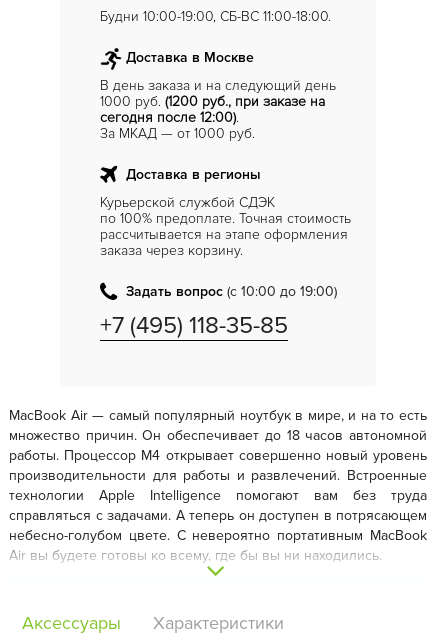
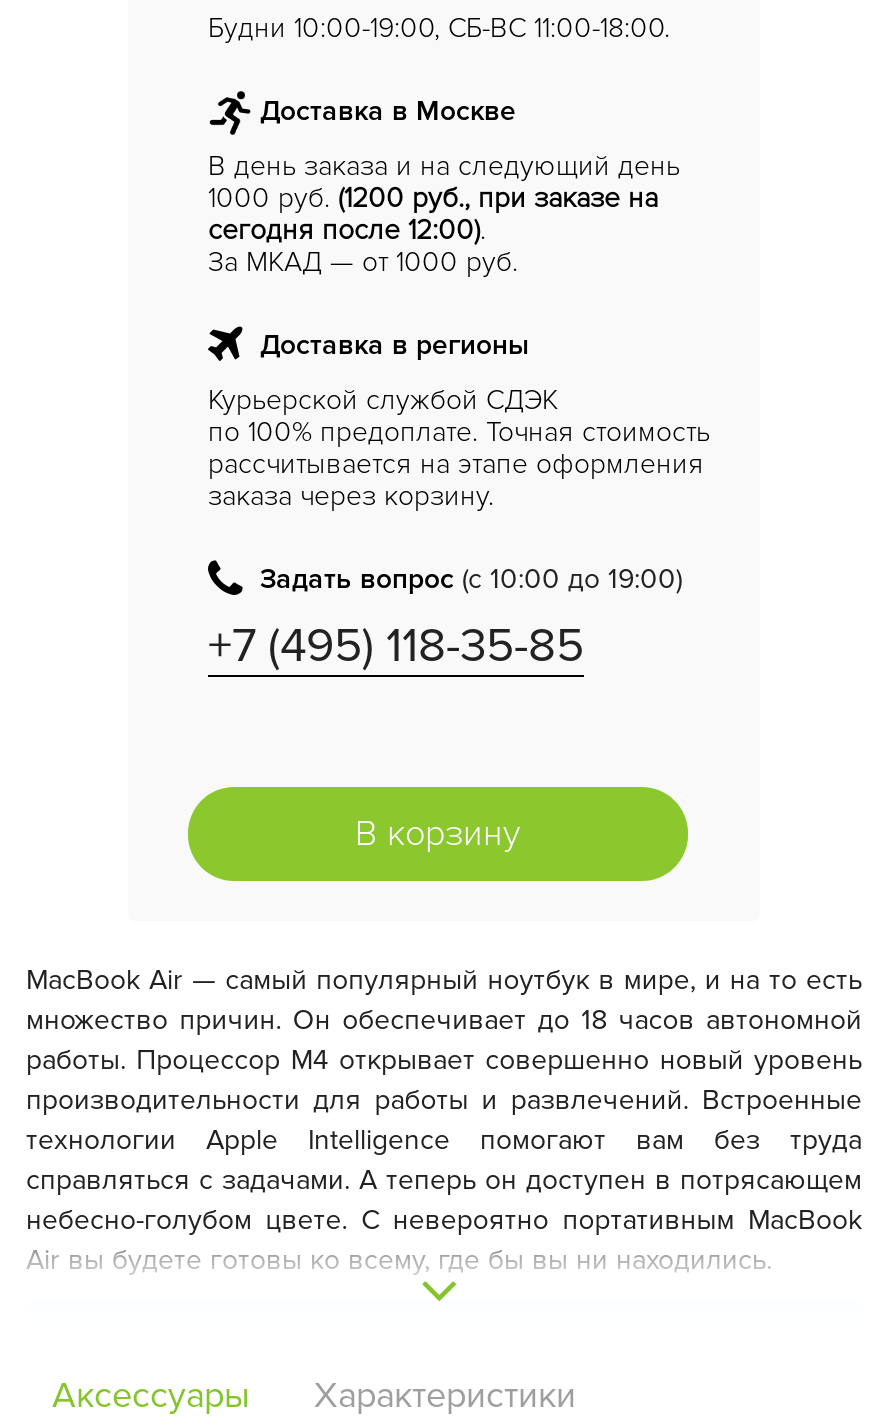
none -> [355,811,521,855] В корзину

